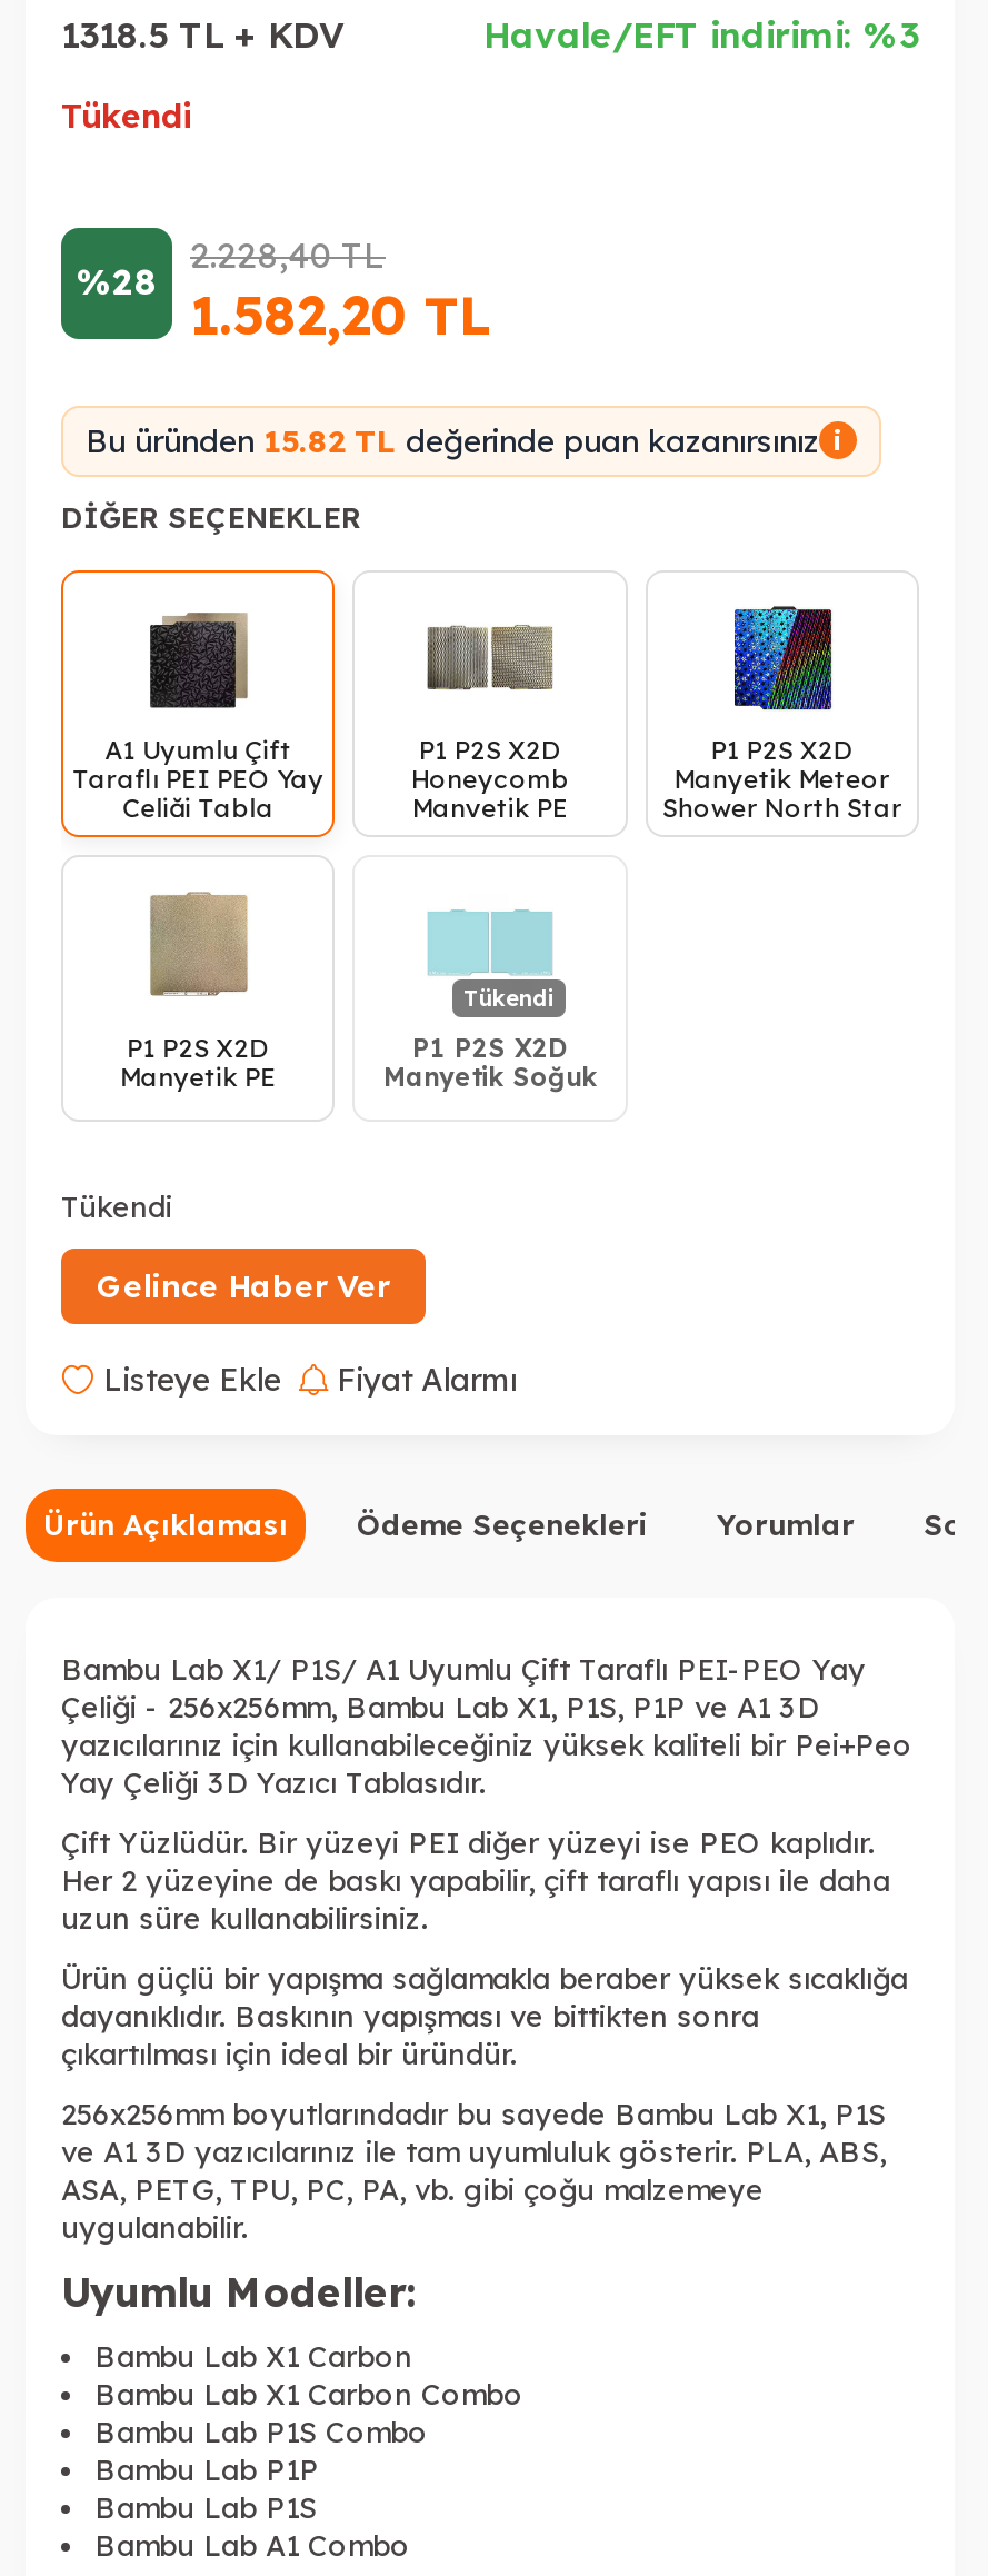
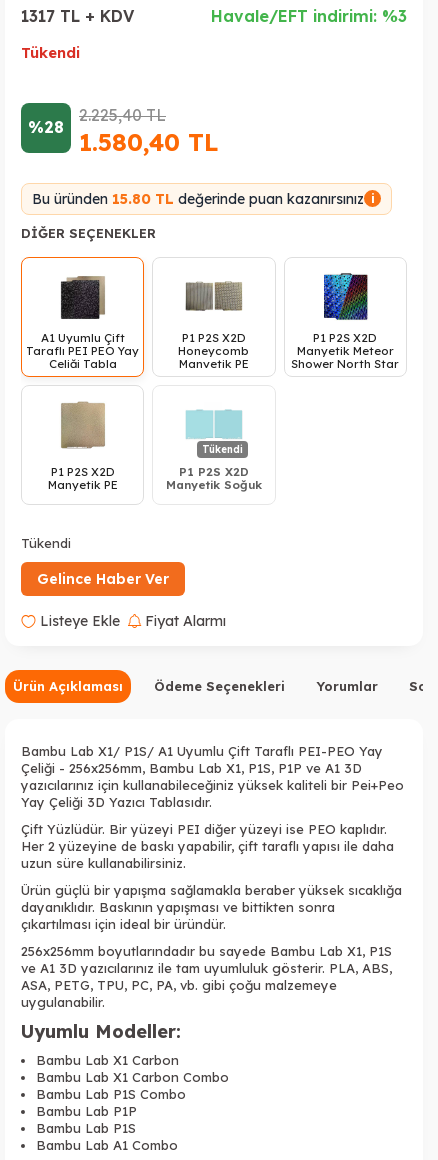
[61,12,343,56] 1318.5 TL + KDV -> [21,6,134,26] 1317 TL + KDV
[190,232,386,277] 2.228,40TL -> [79,105,166,125] 2.225,40TL
[77,260,490,348] %28 1.582,20 TL -> [28,117,218,157] %28 1.580,40 TL
[86,421,842,461] Bu üründen 15.82 TL değerinde puan kazanırsınız i -> [32,190,374,208] Bu üründen 15.80 TL değerinde puan kazanırsınız i

